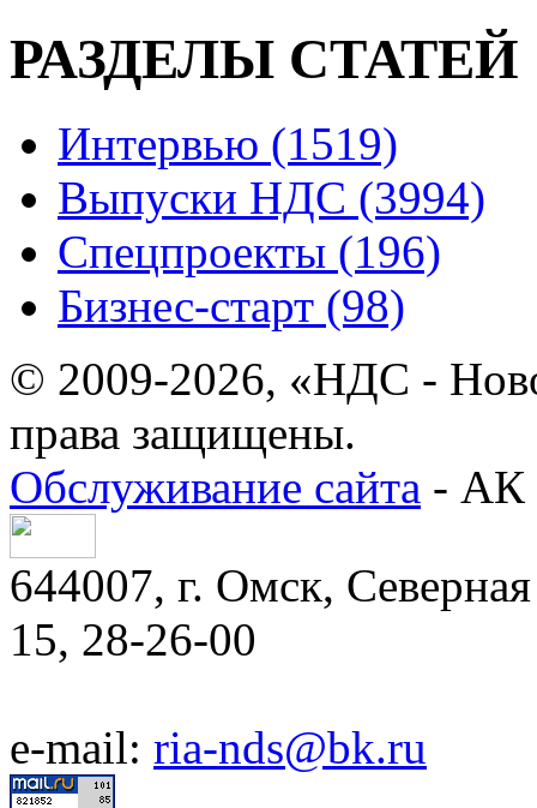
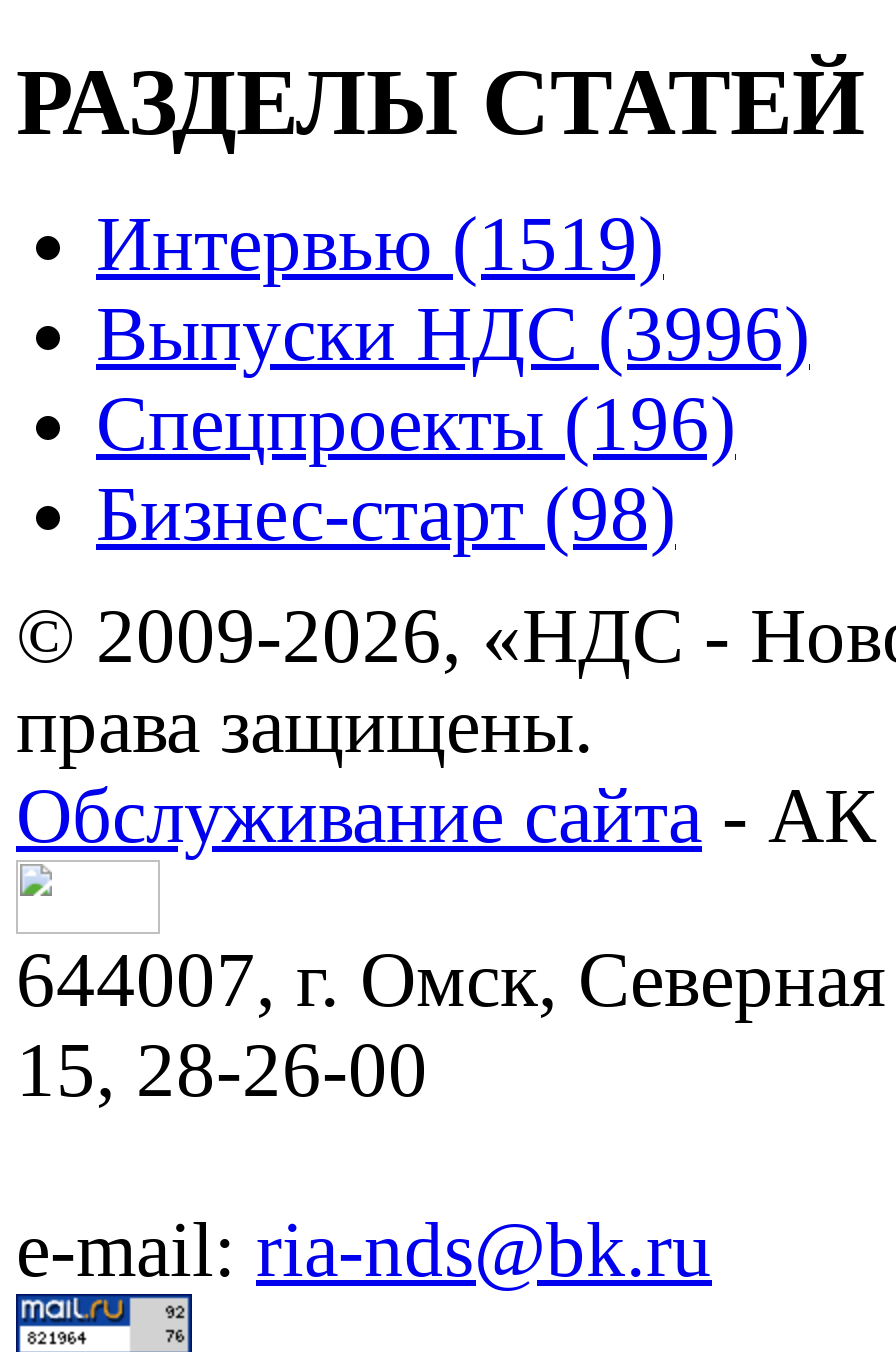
[58,172,485,224] Выпуски НДС (3994) -> [96,290,810,376] Выпуски НДС (3996)

